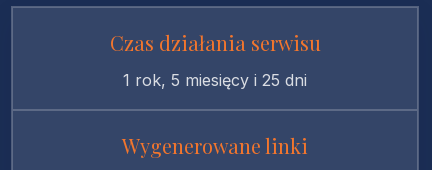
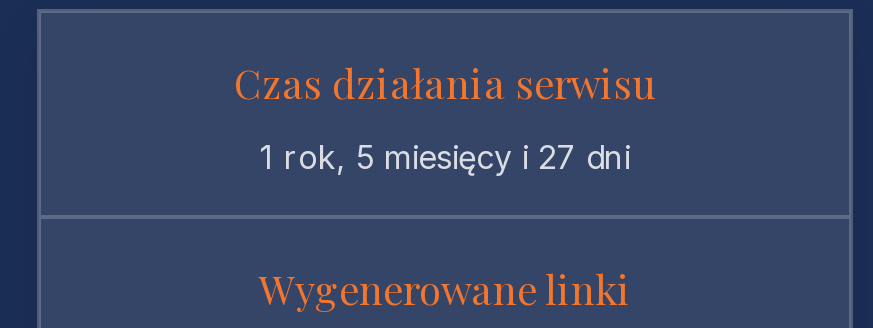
[123,70,307,90] 1 rok, 5 miesięcy i 25 dni -> [260,137,630,177] 1 rok, 5 miesięcy i 27 dni

